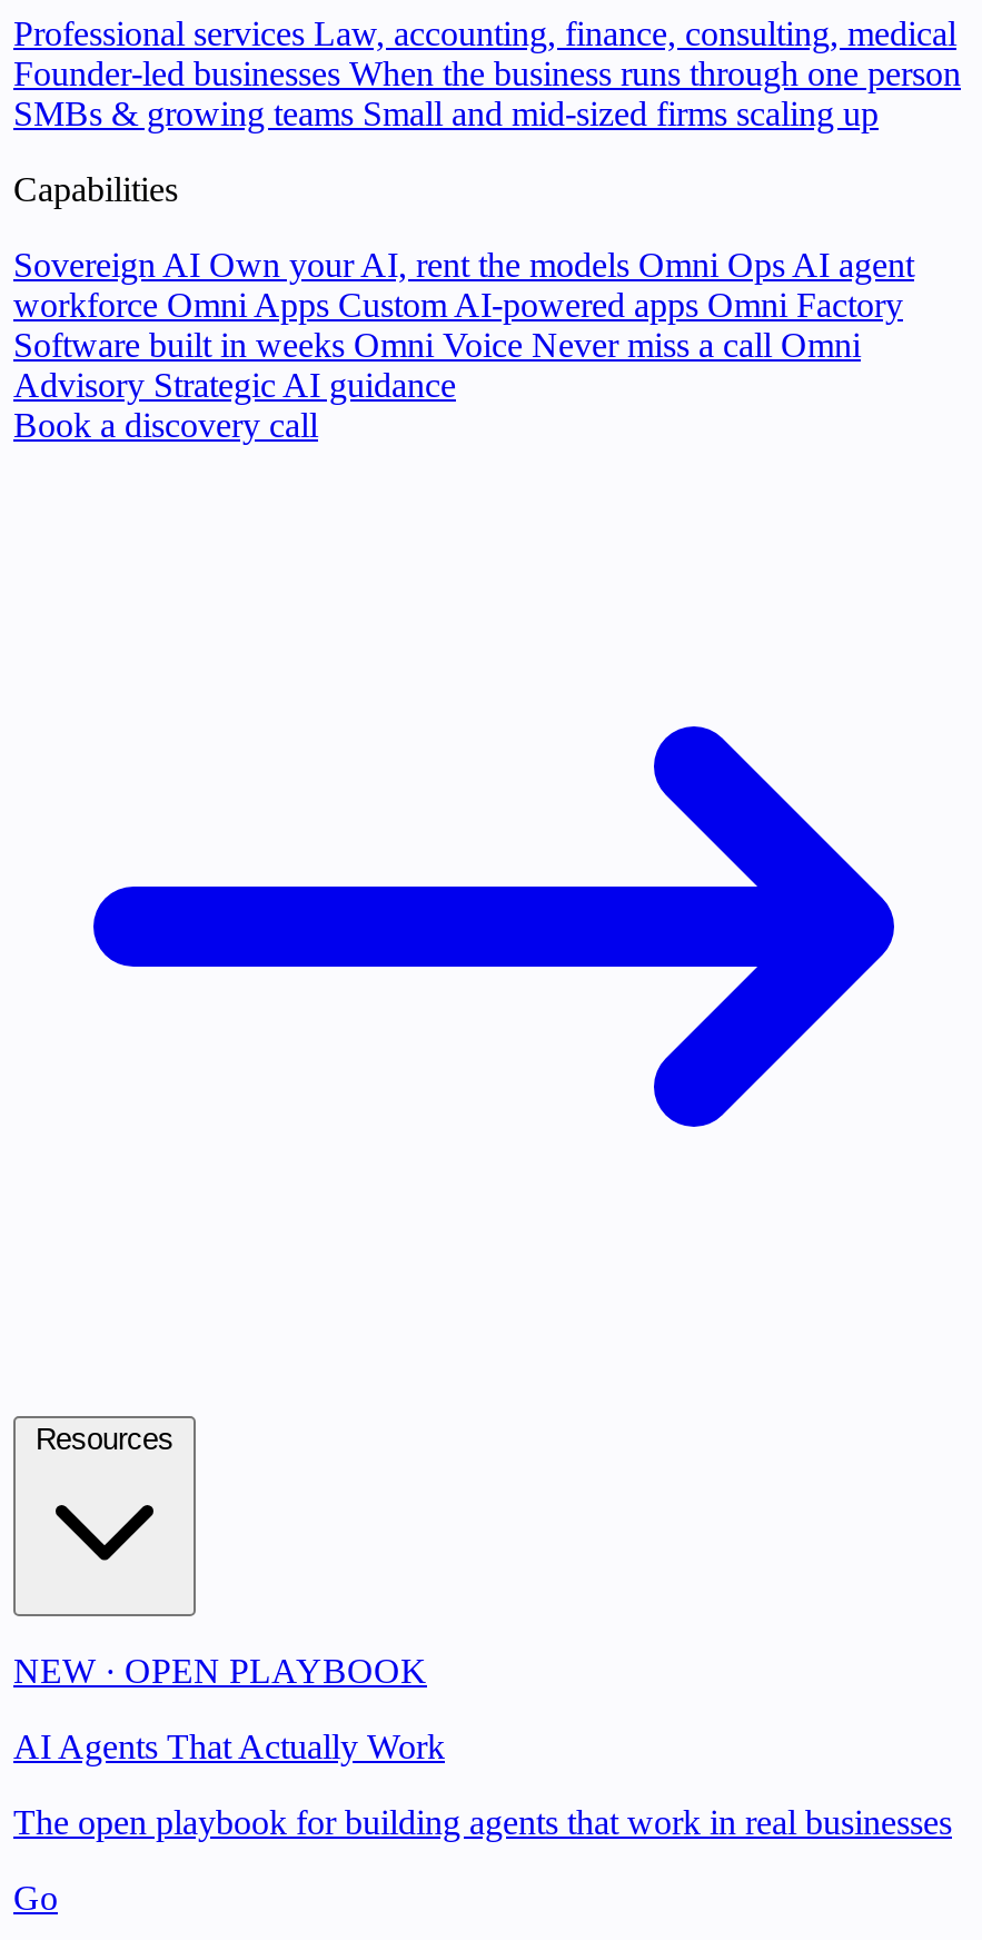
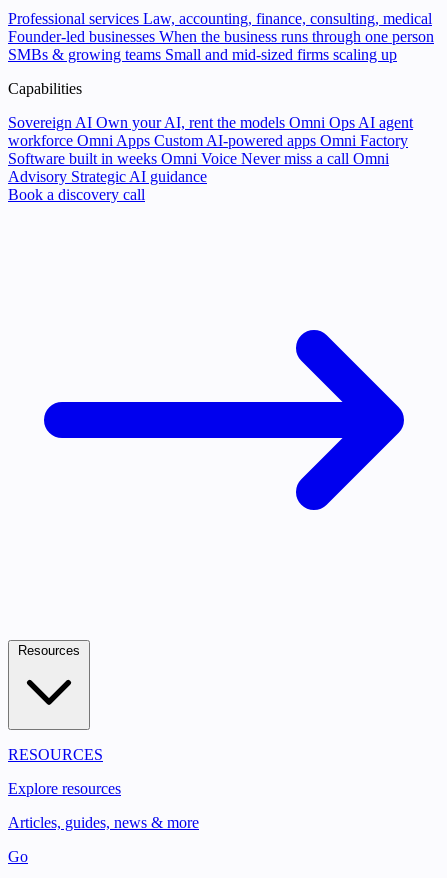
[13,1652,427,1690] NEW · OPEN PLAYBOOK -> [8,746,103,763] RESOURCES
[13,1728,445,1765] AI Agents That Actually Work -> [8,780,121,797] Explore resources
[13,1803,952,1841] The open playbook for building agents that work in real businesses -> [8,814,199,831] Articles, guides, news & more

